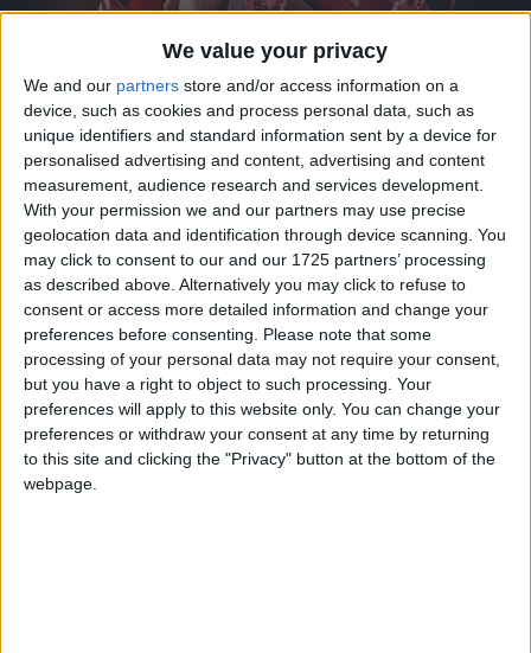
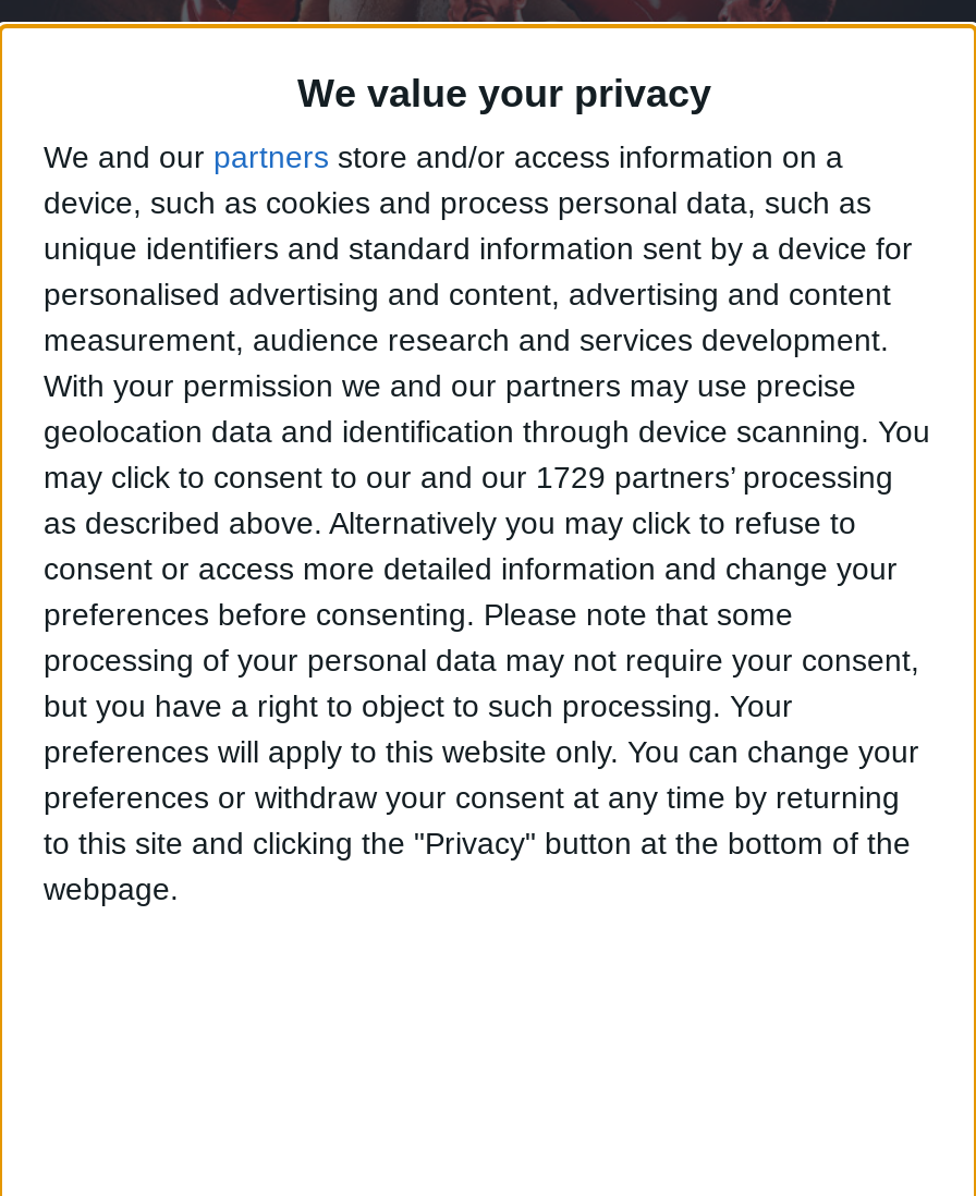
[24,250,486,269] may click to consent to our and our 1725 partners’ processing -> [44,459,893,494] may click to consent to our and our 1729 partners’ processing

